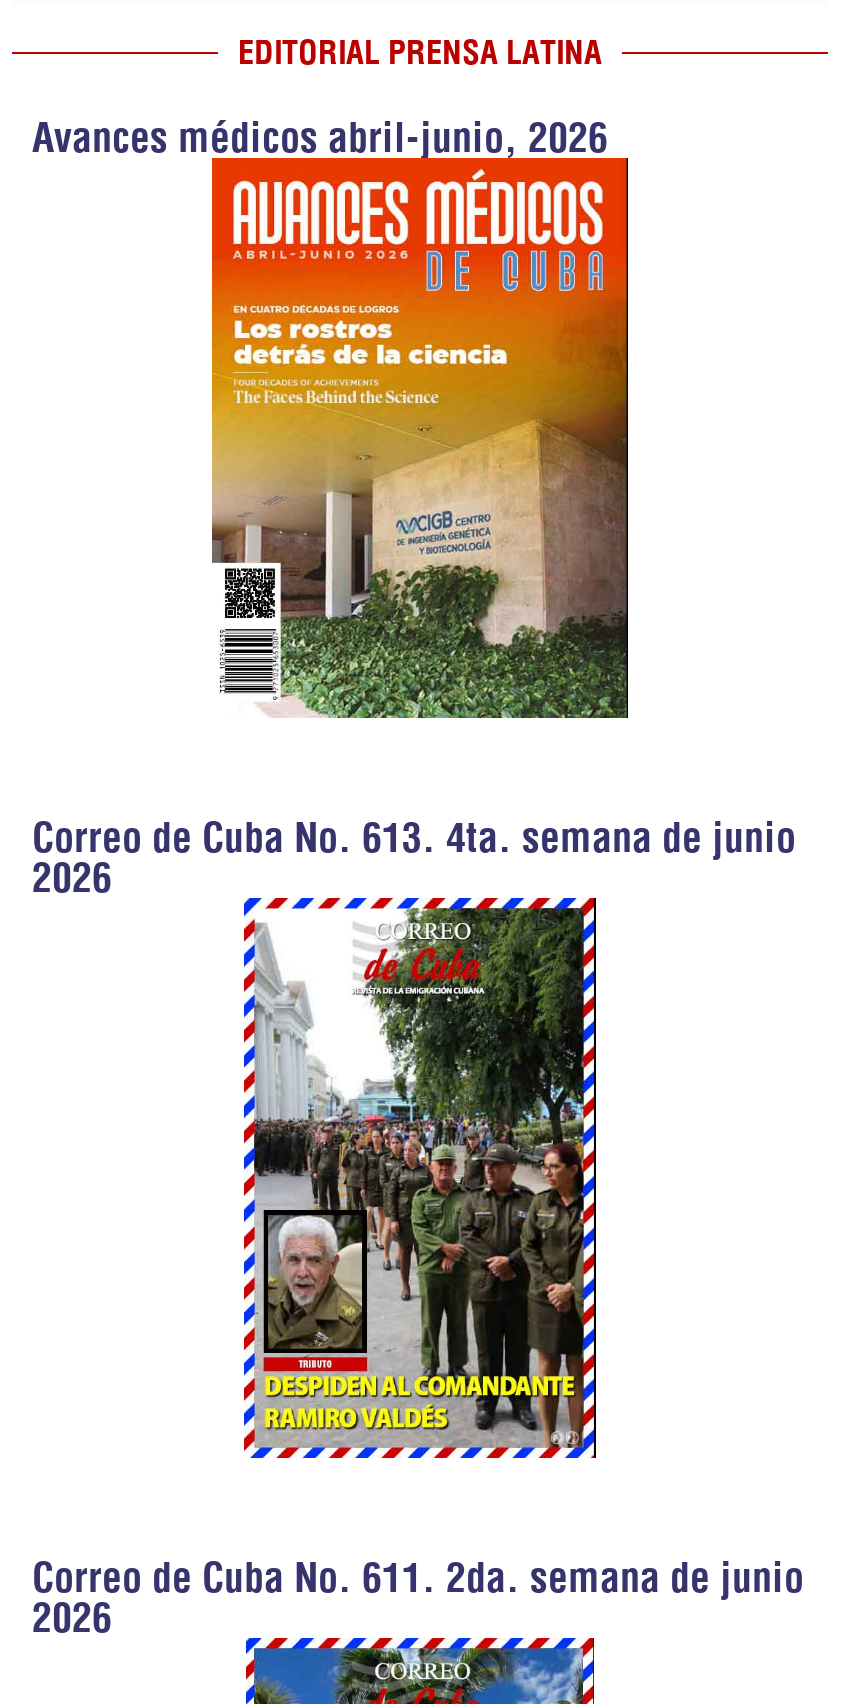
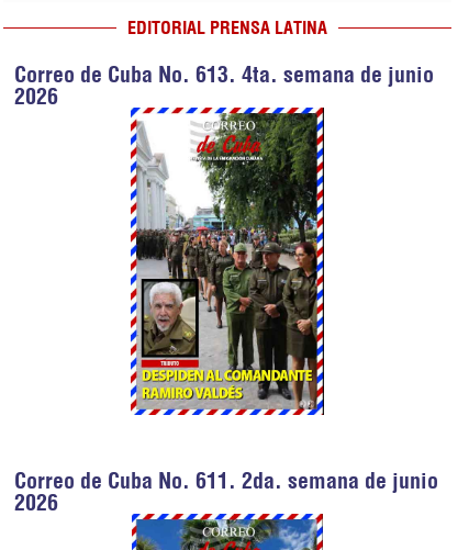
[32,112,608,162] Avances médicos abril-junio, 2026 -> none
[210,178,630,720] [image] -> none

